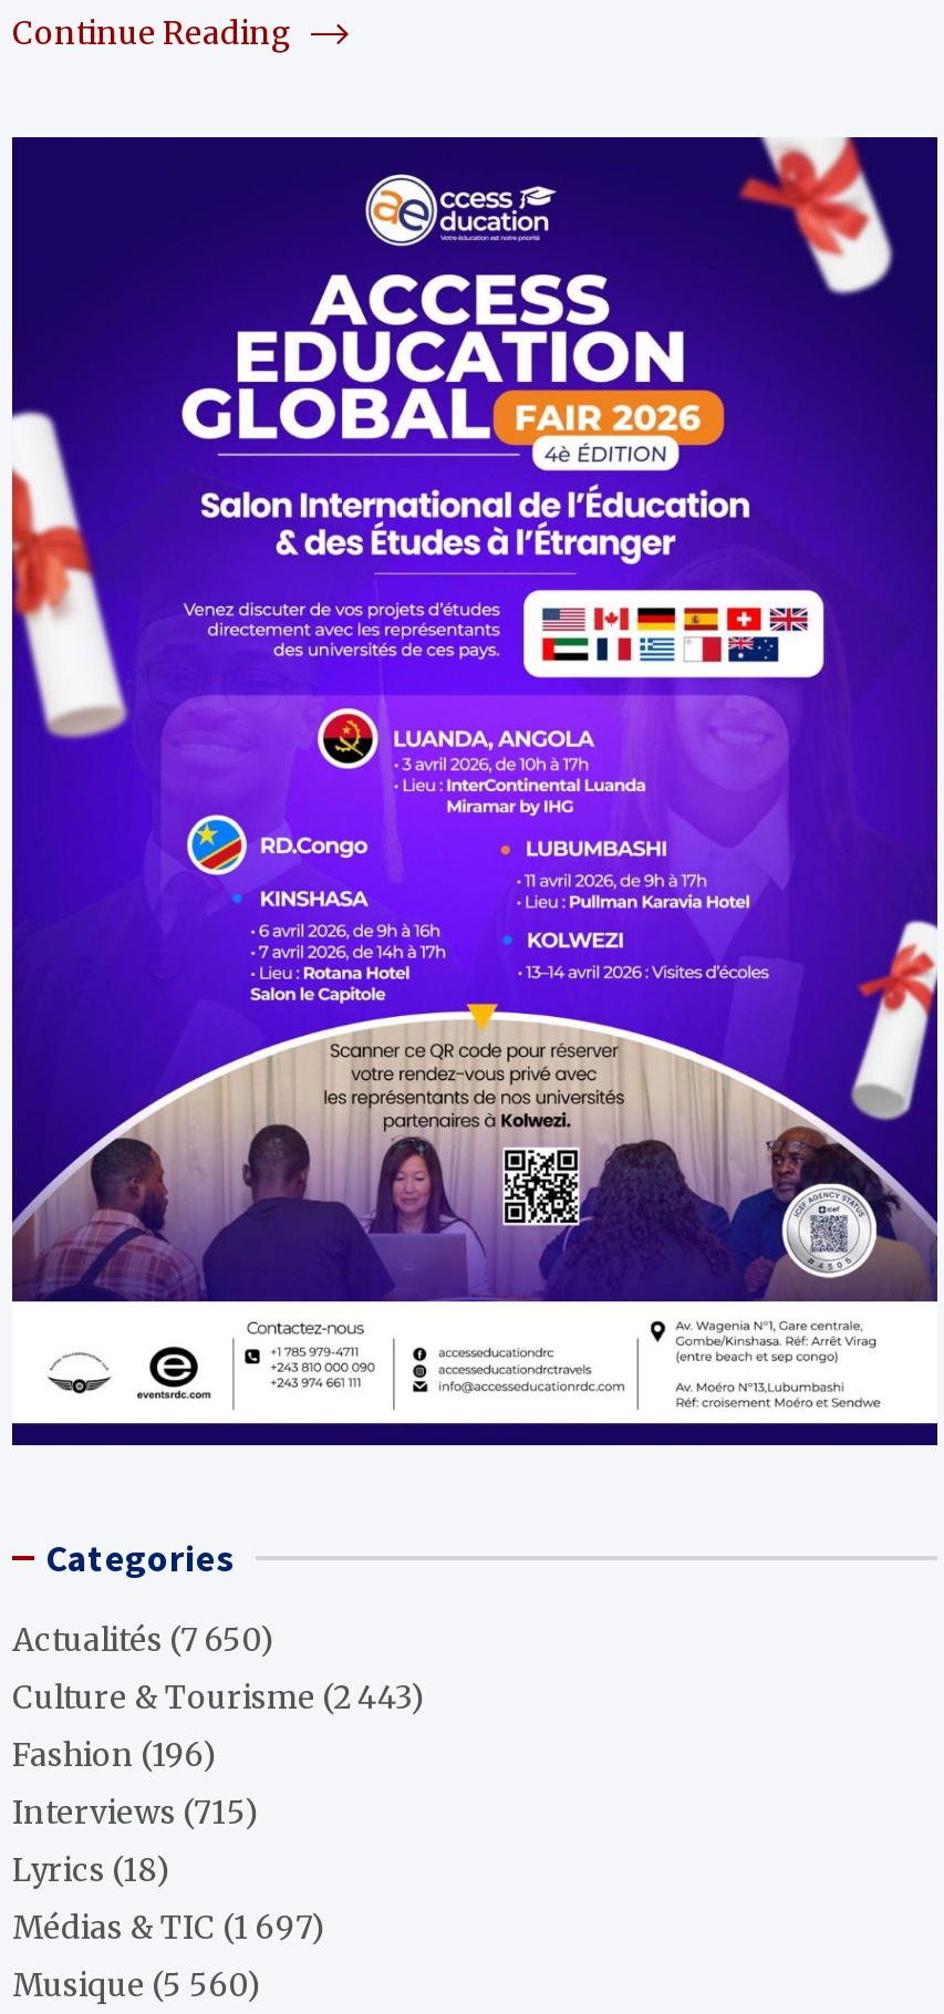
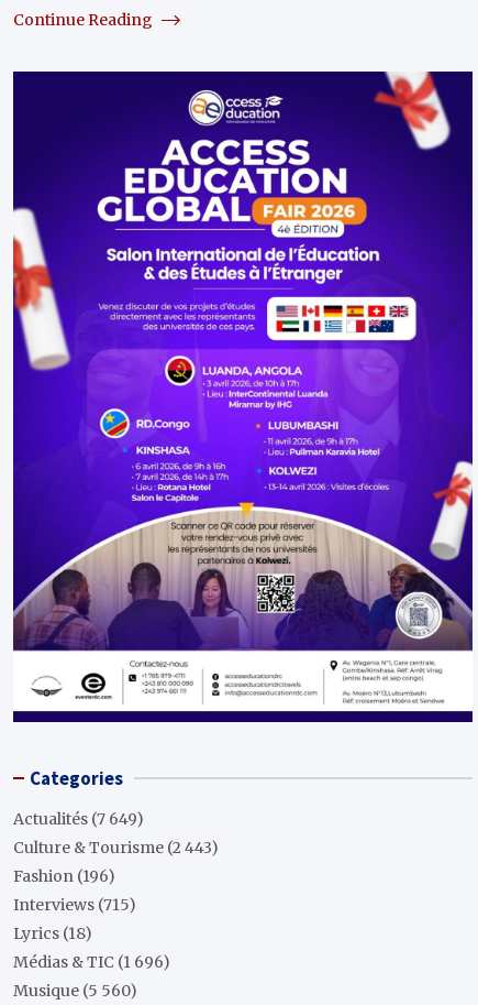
[12,1620,276,1660] Actualités (7 650) -> [13,809,144,829] Actualités (7 649)
[12,1908,326,1947] Médias & TIC (1 697) -> [13,952,170,972] Médias & TIC (1 696)

